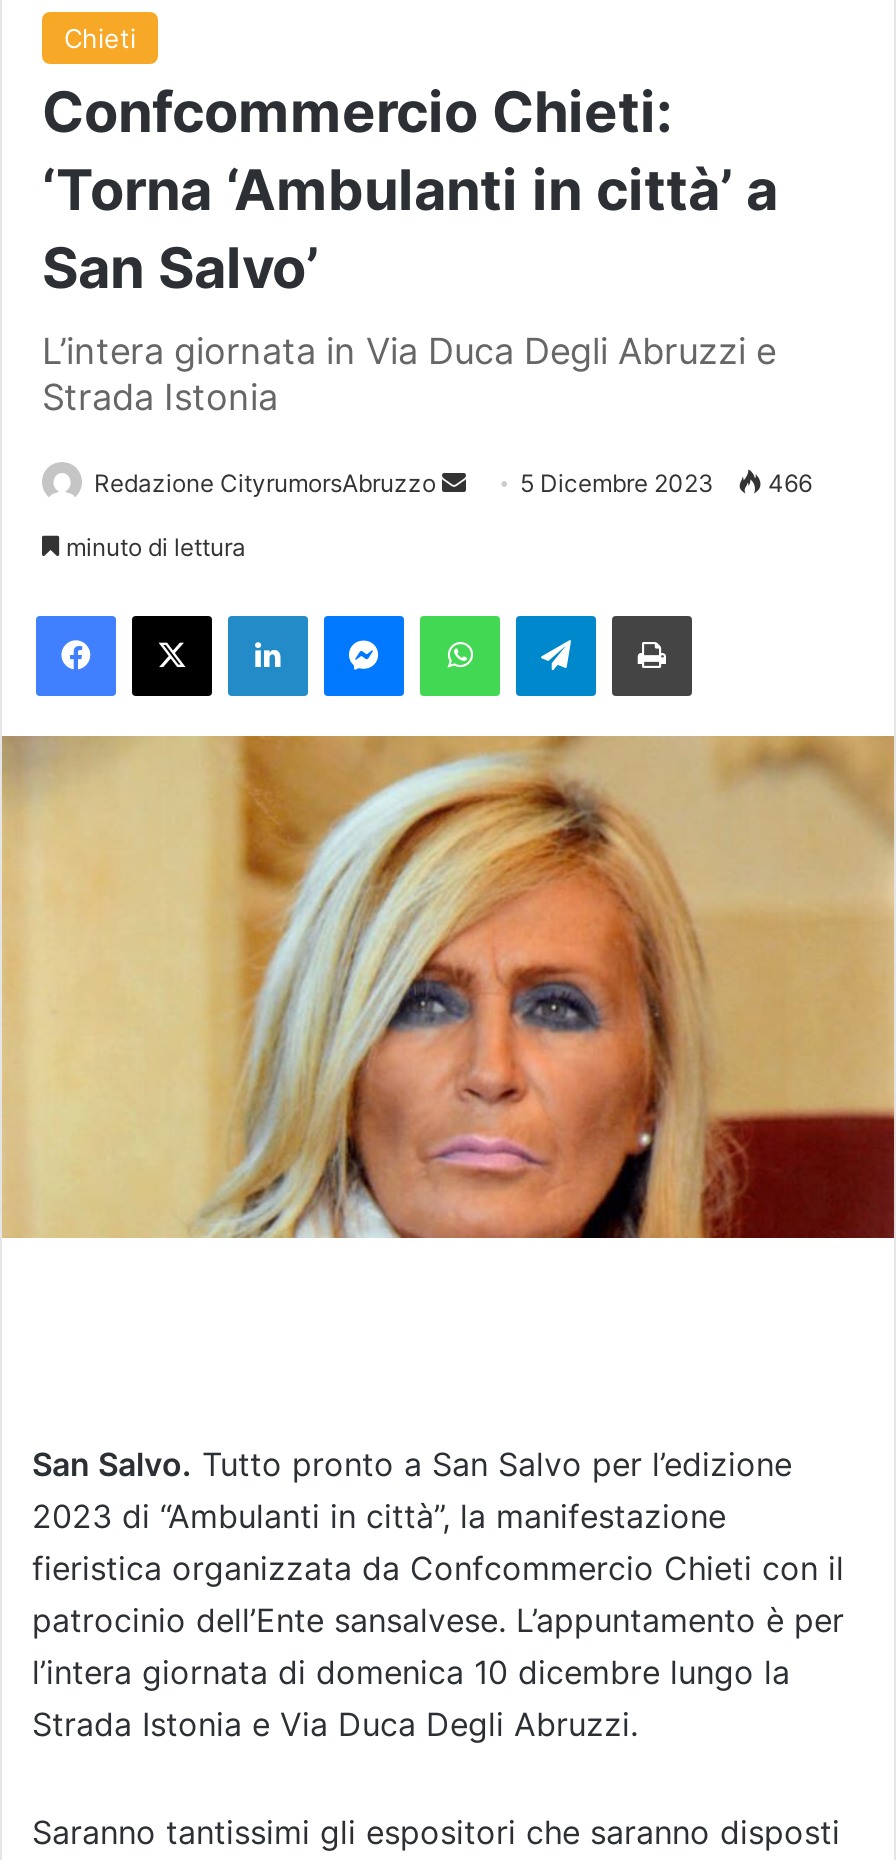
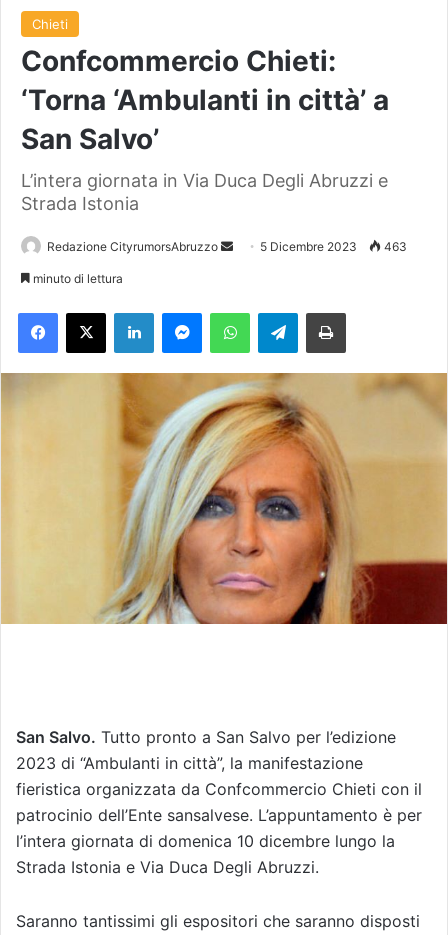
[762,469,812,499] 466 -> [381,239,407,254] 463

